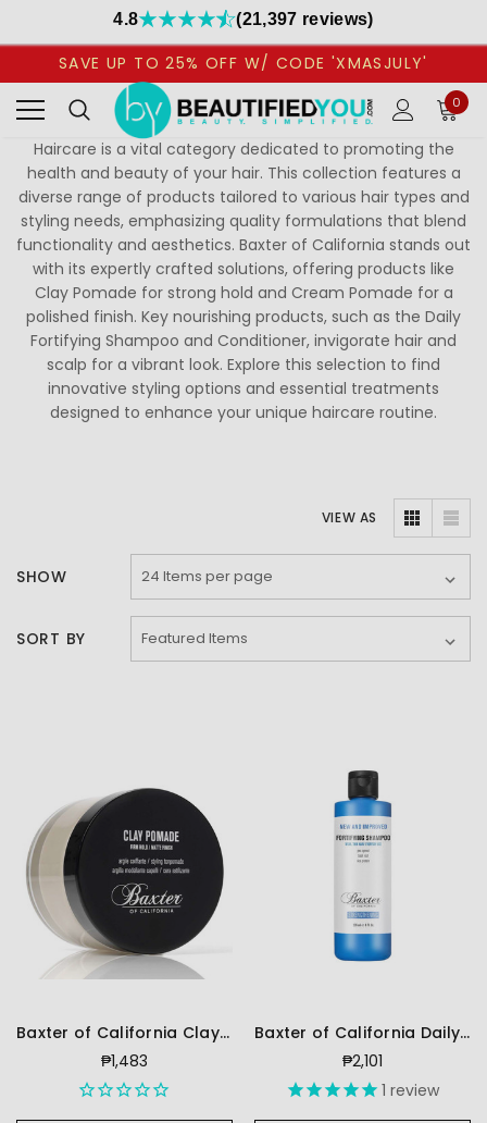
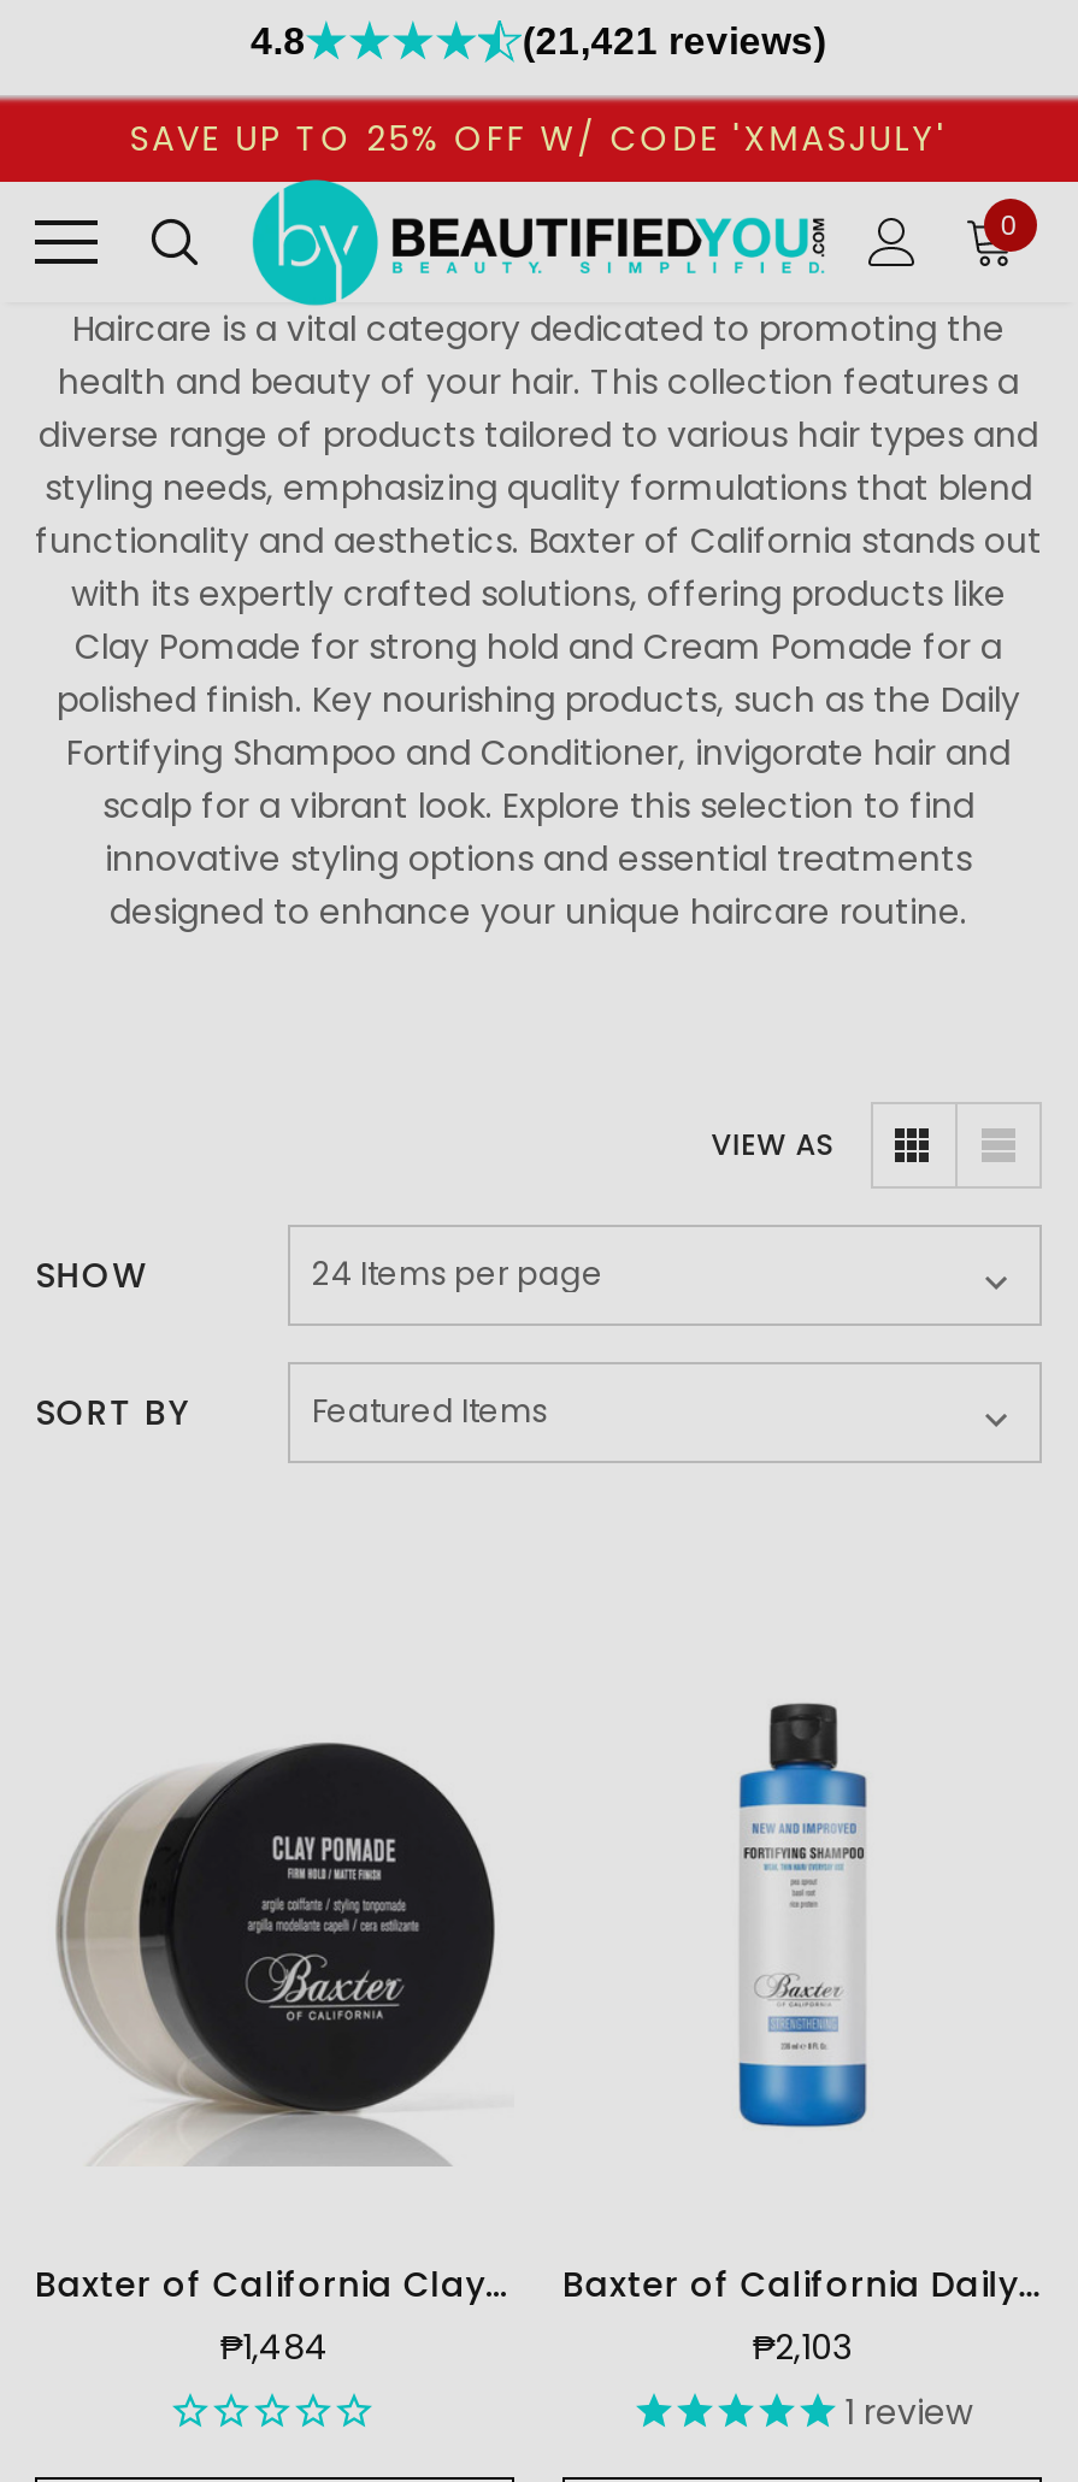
[236,10,373,28] (21,397 reviews) -> [522,20,826,61] (21,421 reviews)
[101,1050,148,1072] ₱1,483 -> [220,2323,329,2371] ₱1,484
[342,1050,383,1072] ₱2,101 -> [753,2323,852,2371] ₱2,103

